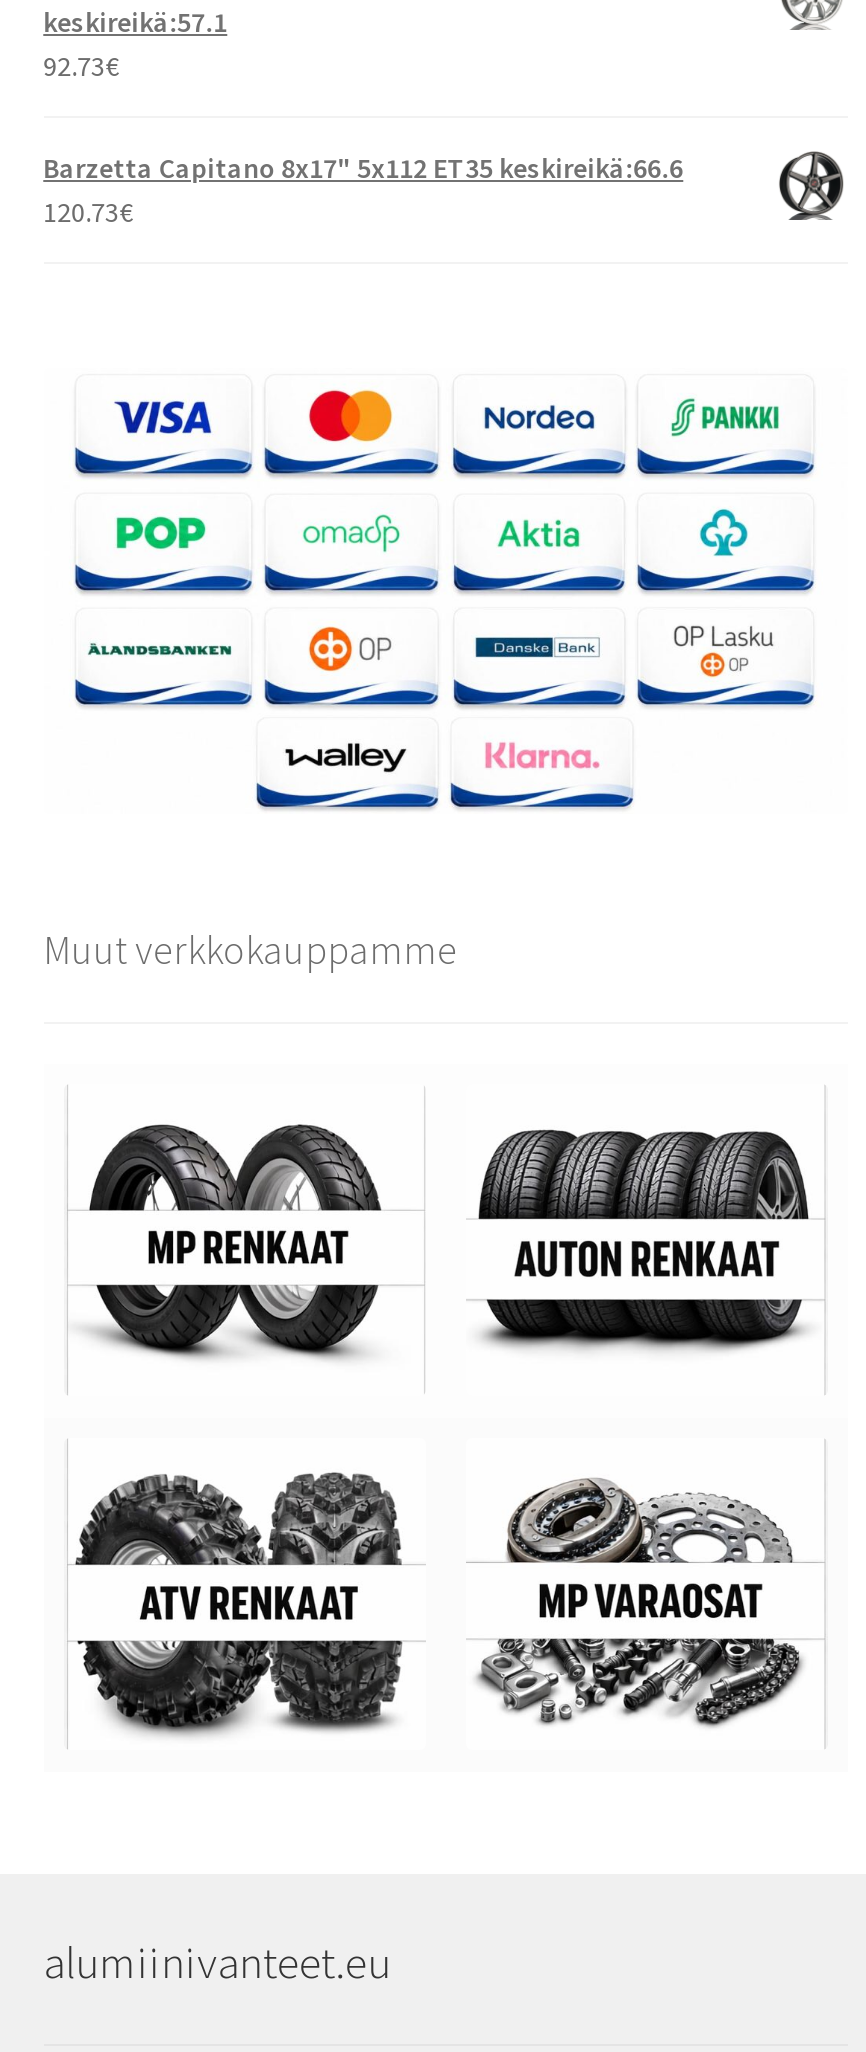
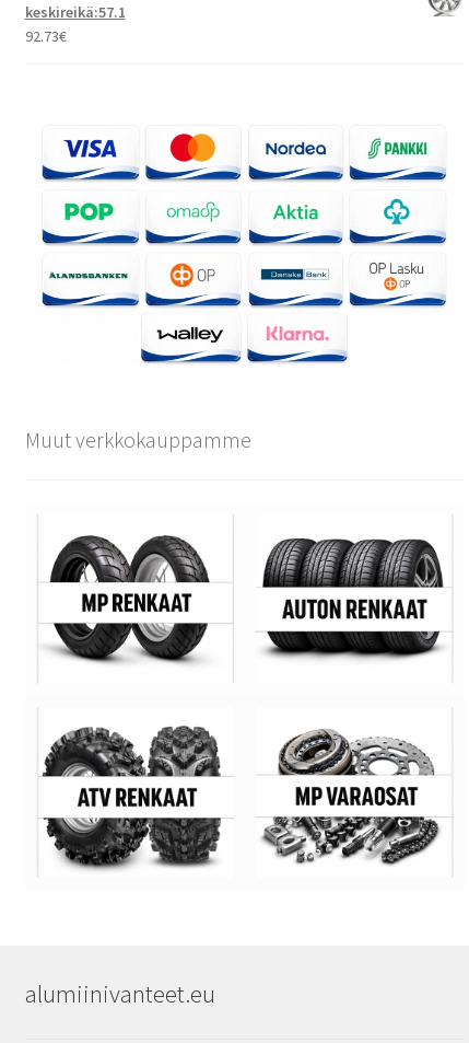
[43,150,683,230] Barzetta Capitano 8x17" 5x112 ET35 keskireikä:66.6 | 120.73€ -> none
[778,152,846,222] [image] -> none

